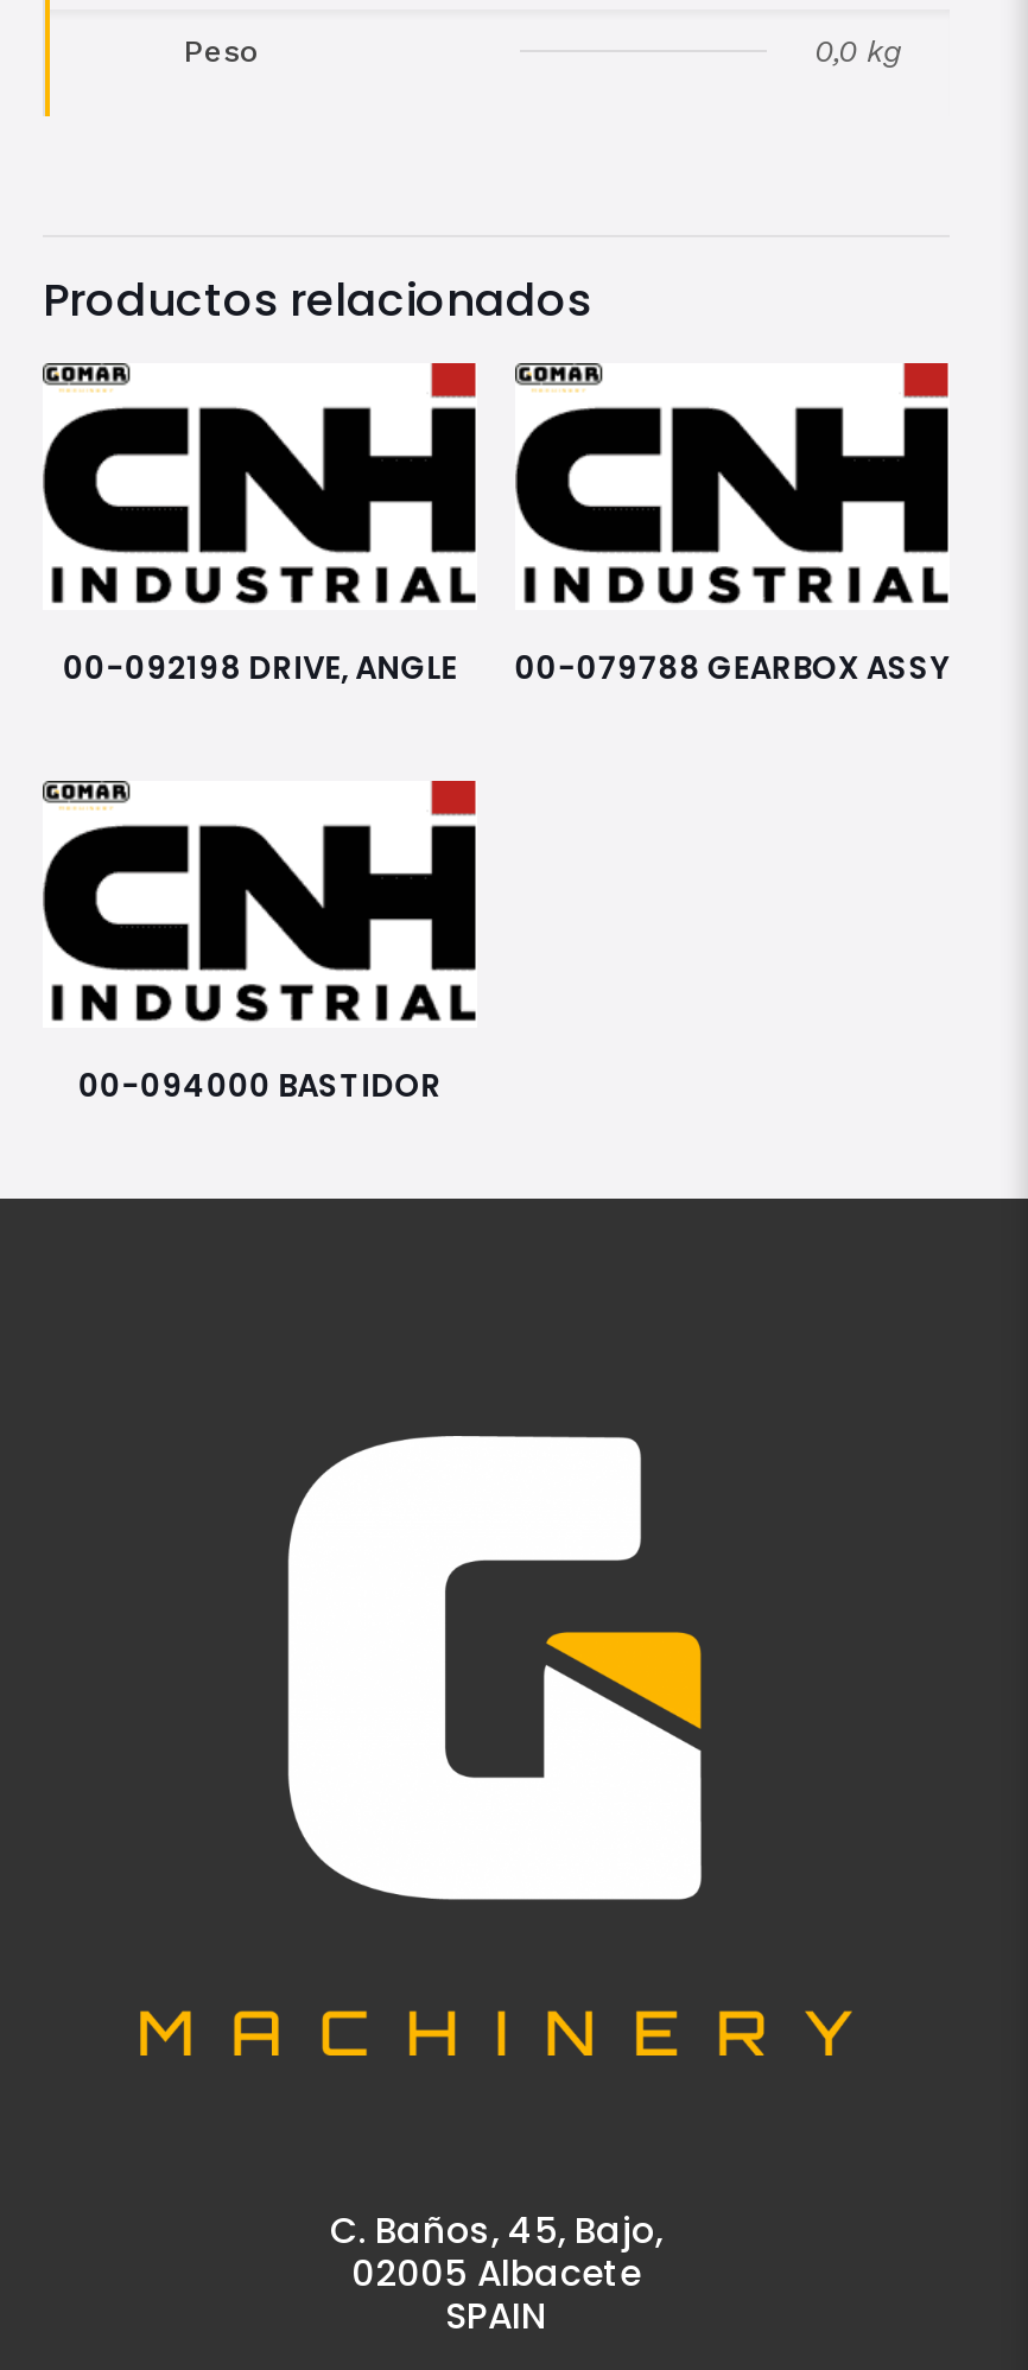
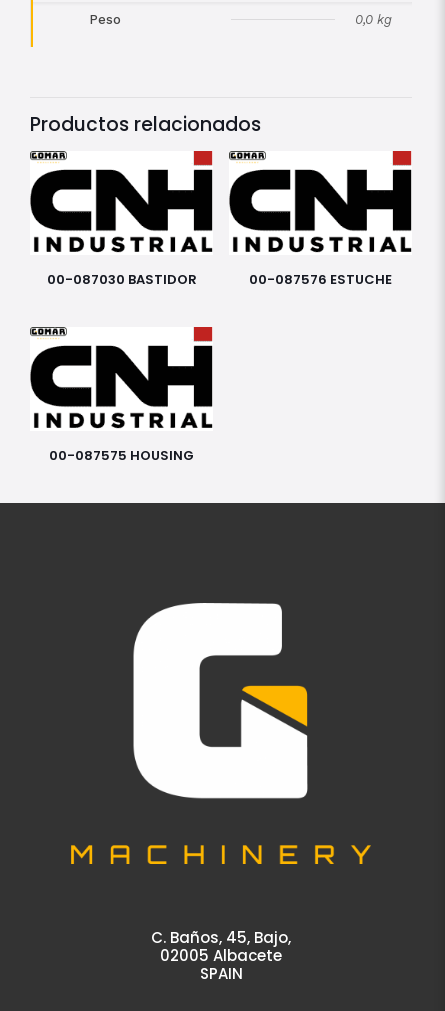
[63,646,949,691] 00-092198 DRIVE, ANGLE | 00-079788 GEARBOX ASSY -> [47,270,392,289] 00-087030 BASTIDOR | 00-087576 ESTUCHE
[79,1064,442,1109] 00-094000 BASTIDOR -> [49,446,194,465] 00-087575 HOUSING

